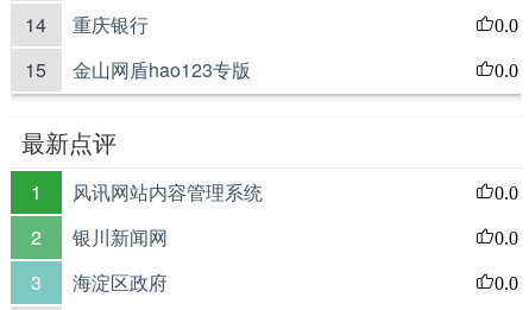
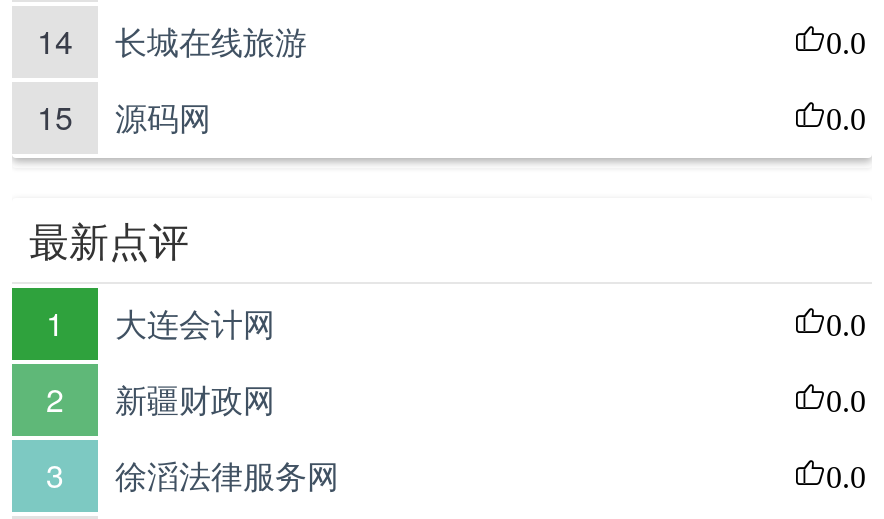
[72,11,148,38] 重庆银行 -> [115,19,307,65] 长城在线旅游
[72,56,250,84] 金山网盾hao123专版 -> [115,95,211,141] 源码网
[72,179,262,206] 风讯网站内容管理系统 -> [115,301,275,347] 大连会计网
[72,224,167,251] 银川新闻网 -> [115,377,275,423] 新疆财政网
[72,269,167,296] 海淀区政府 -> [115,453,339,499] 徐滔法律服务网

